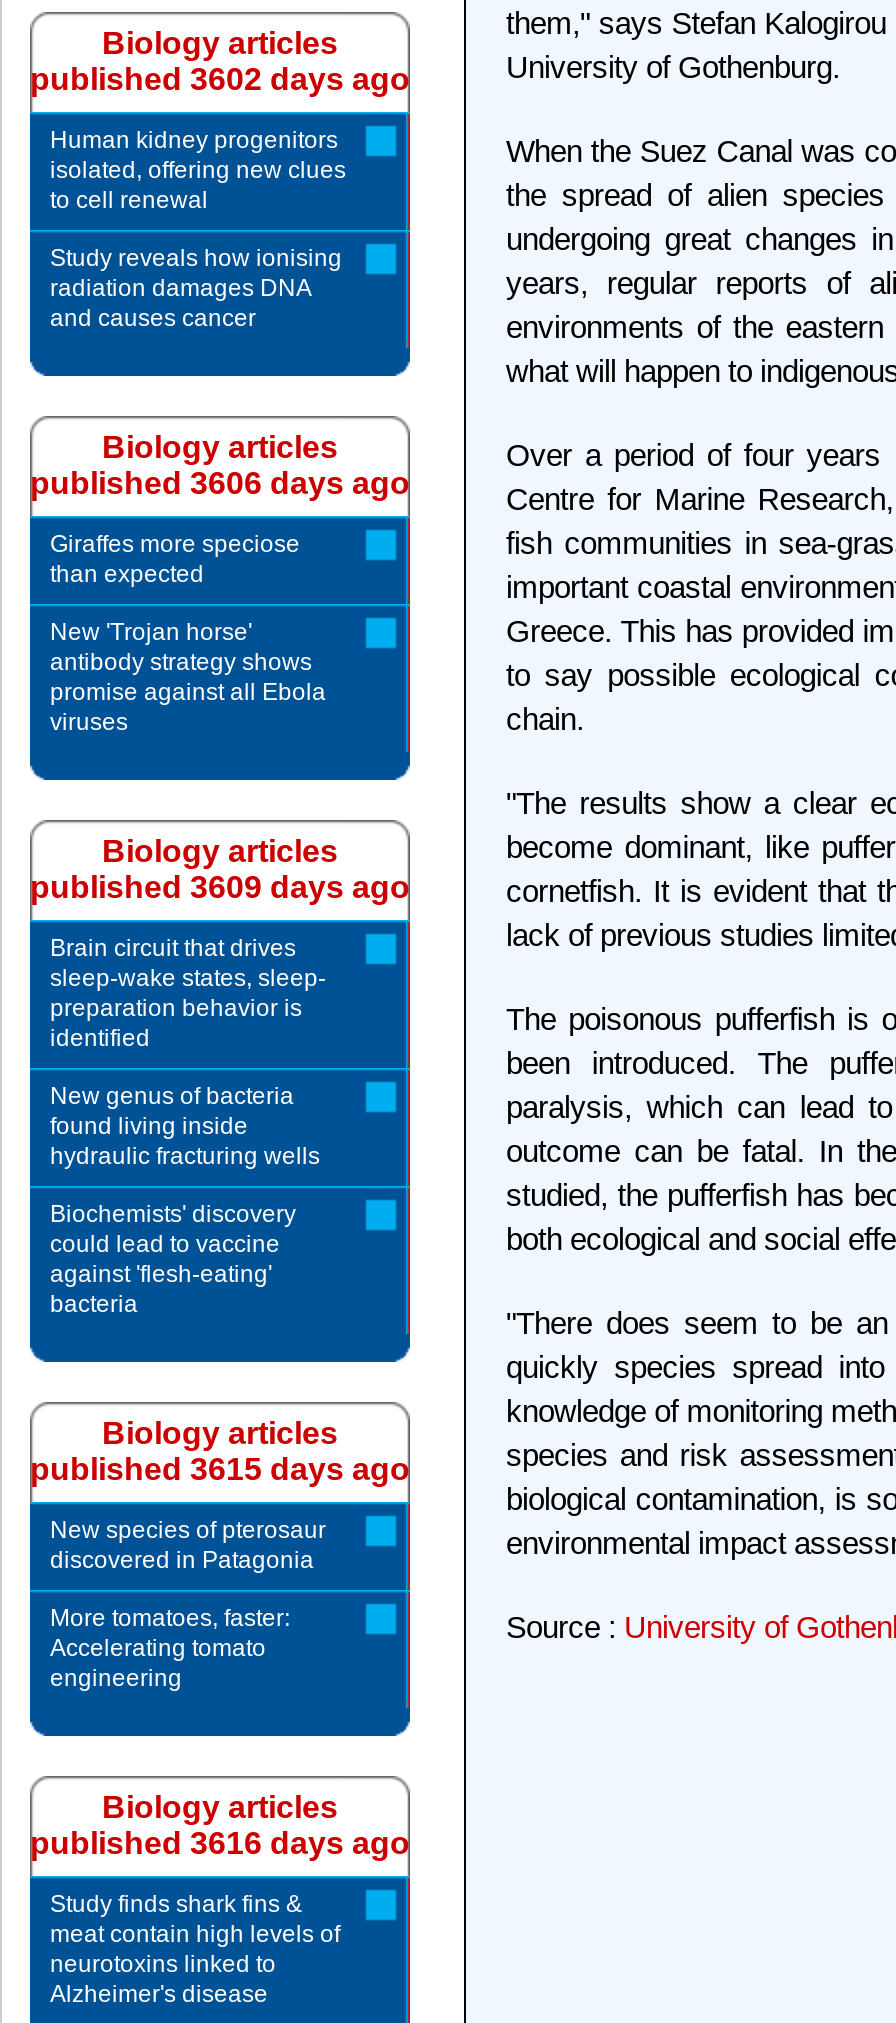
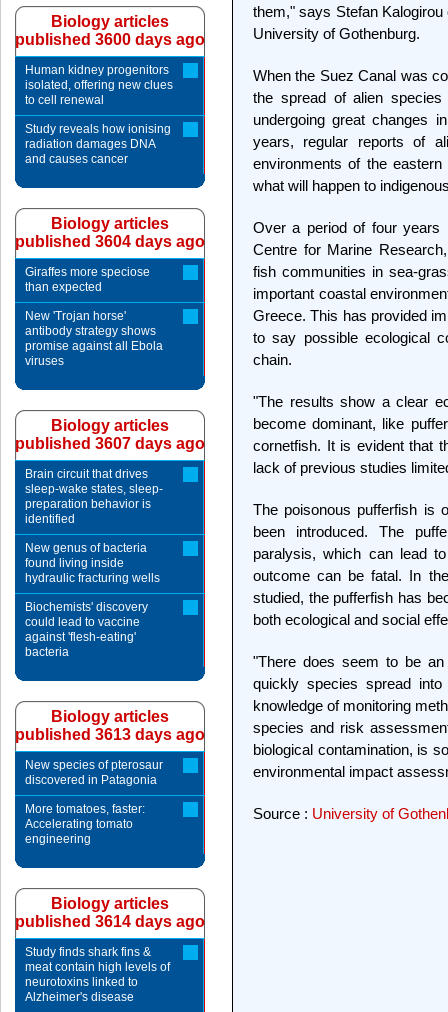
[30,62,410,96] published 3602 days ago -> [15,31,205,48] published 3600 days ago
[30,466,410,500] published 3606 days ago -> [15,233,205,250] published 3604 days ago
[30,870,410,904] published 3609 days ago -> [15,435,205,452] published 3607 days ago
[30,1452,410,1486] published 3615 days ago -> [15,726,205,743] published 3613 days ago
[30,1826,410,1860] published 3616 days ago -> [15,913,205,930] published 3614 days ago

